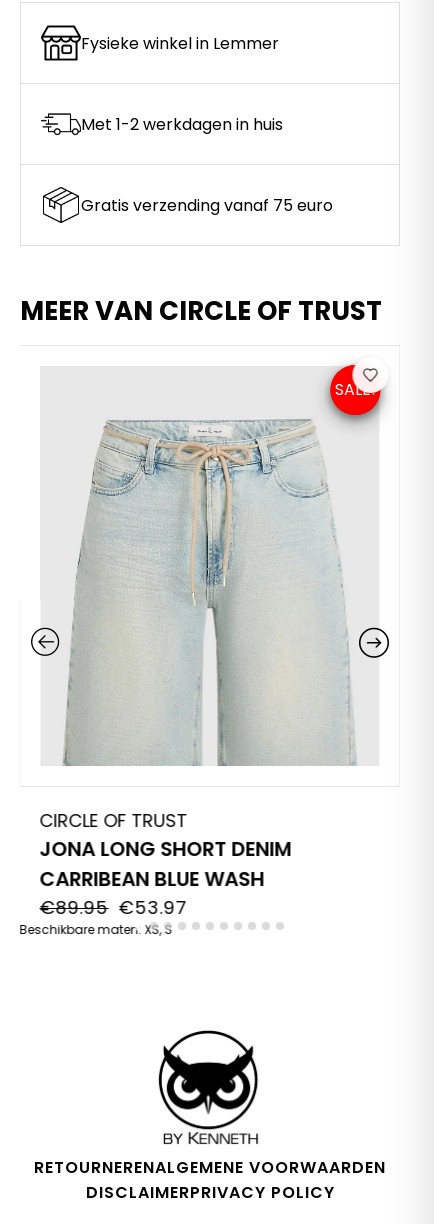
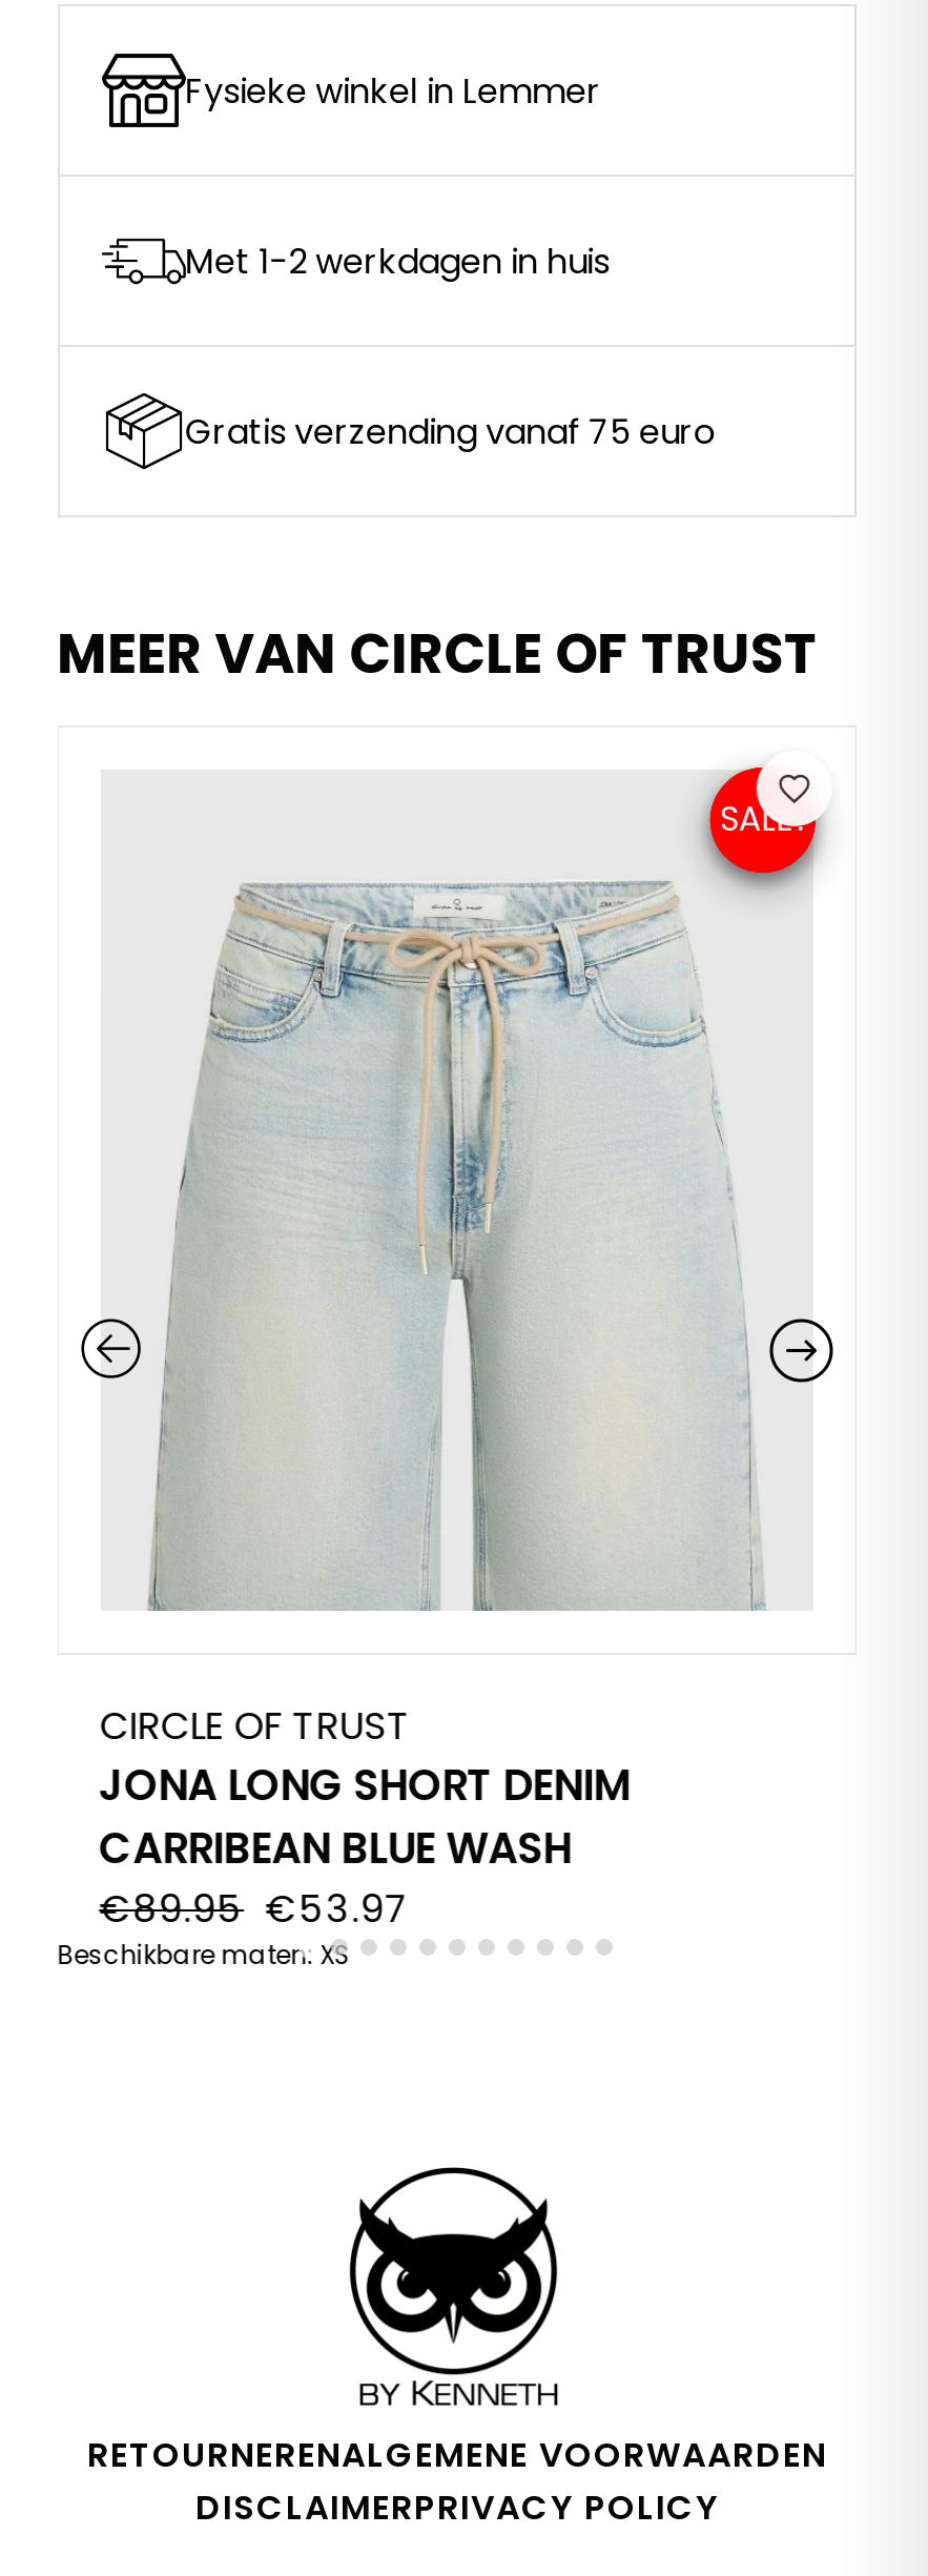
[20,921,173,938] Beschikbare maten: XS, S -> [57,1937,351,1973] Beschikbare maten: XS

